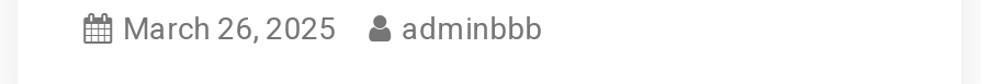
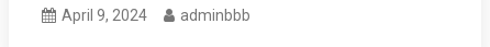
[123,11,542,46] March 26, 2025 adminbbb -> [62,7,251,24] April 9, 2024 adminbbb

